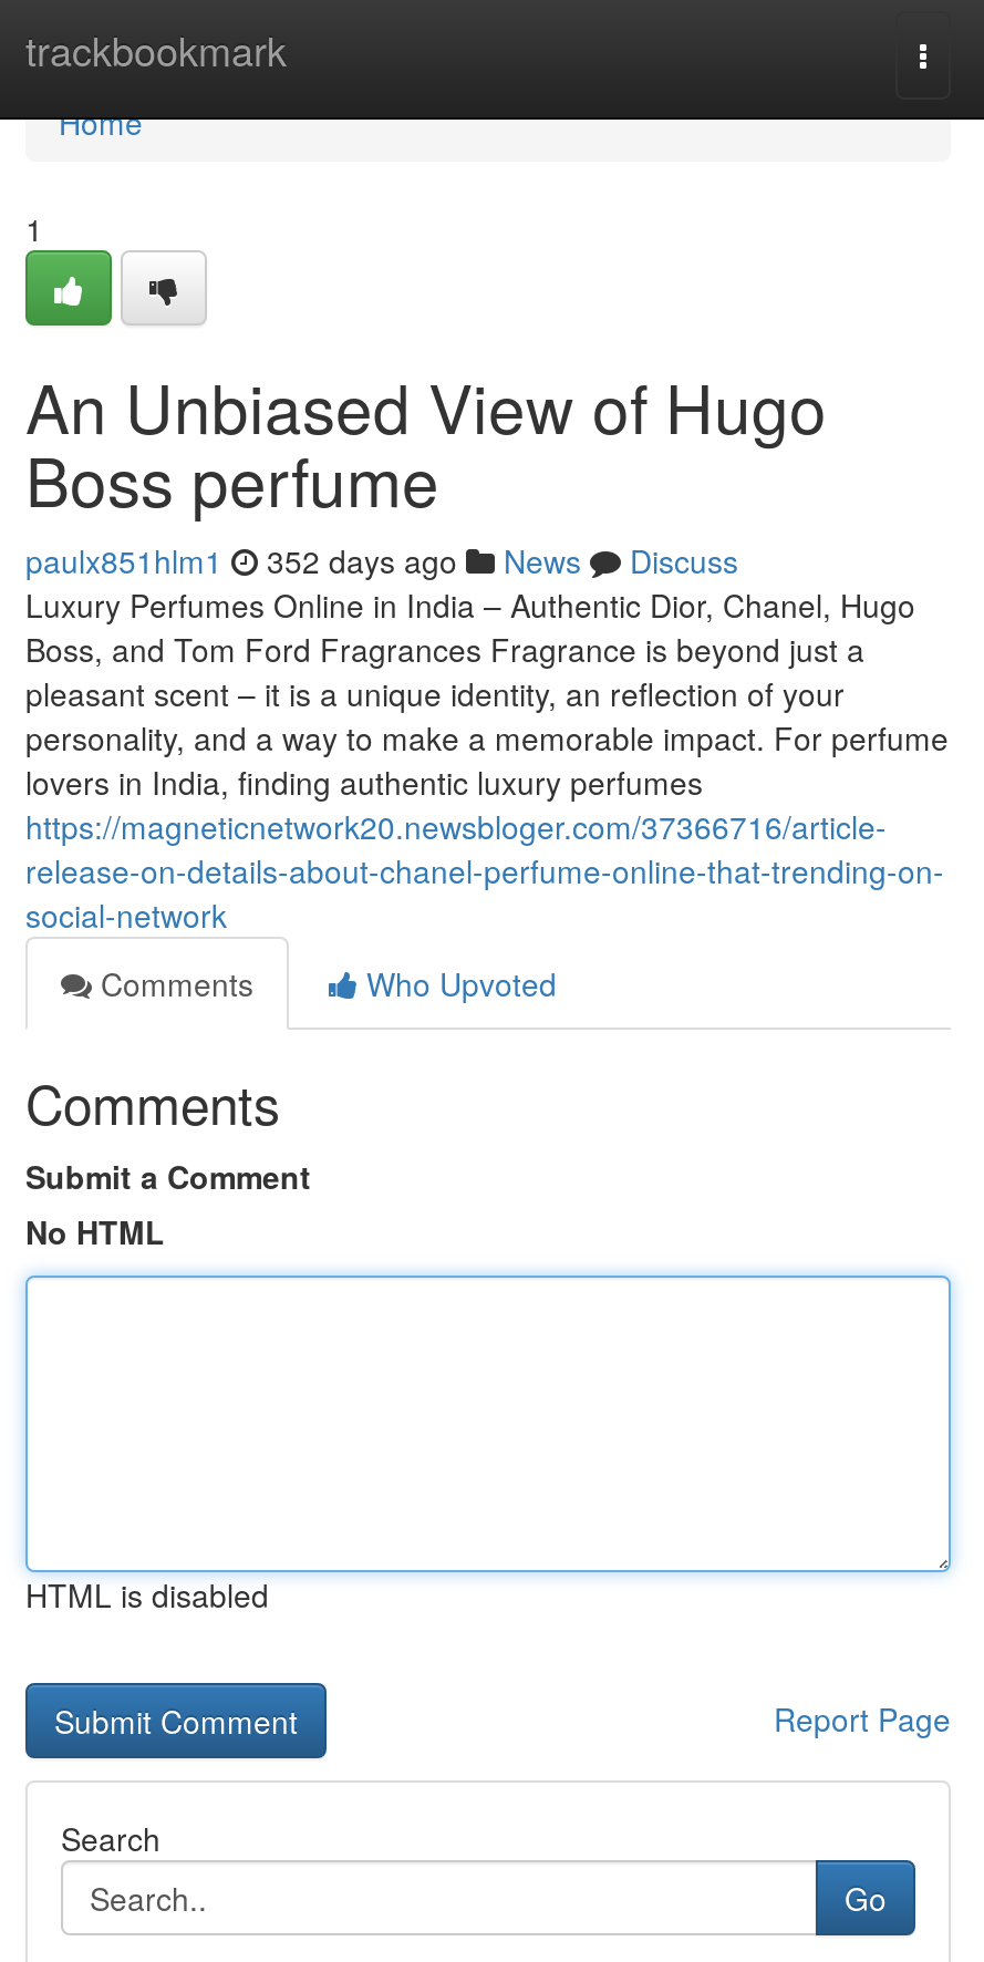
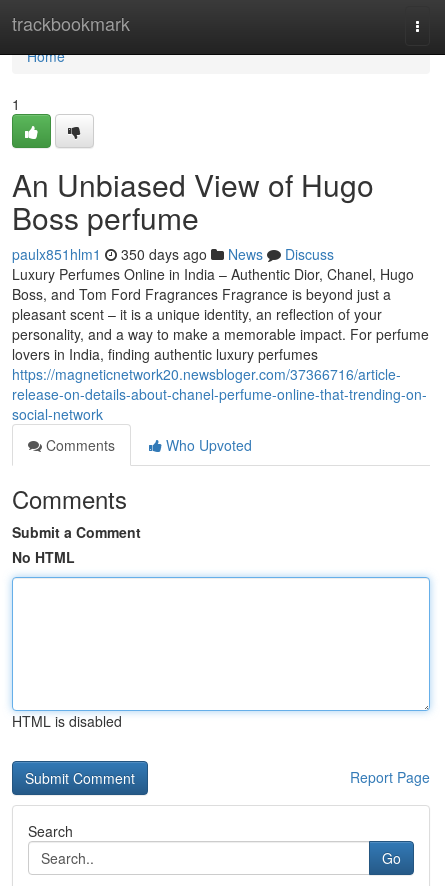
[25,538,738,582] paulx851hlm1 352 days ago News Discuss -> [12,244,334,264] paulx851hlm1 350 days ago News Discuss

